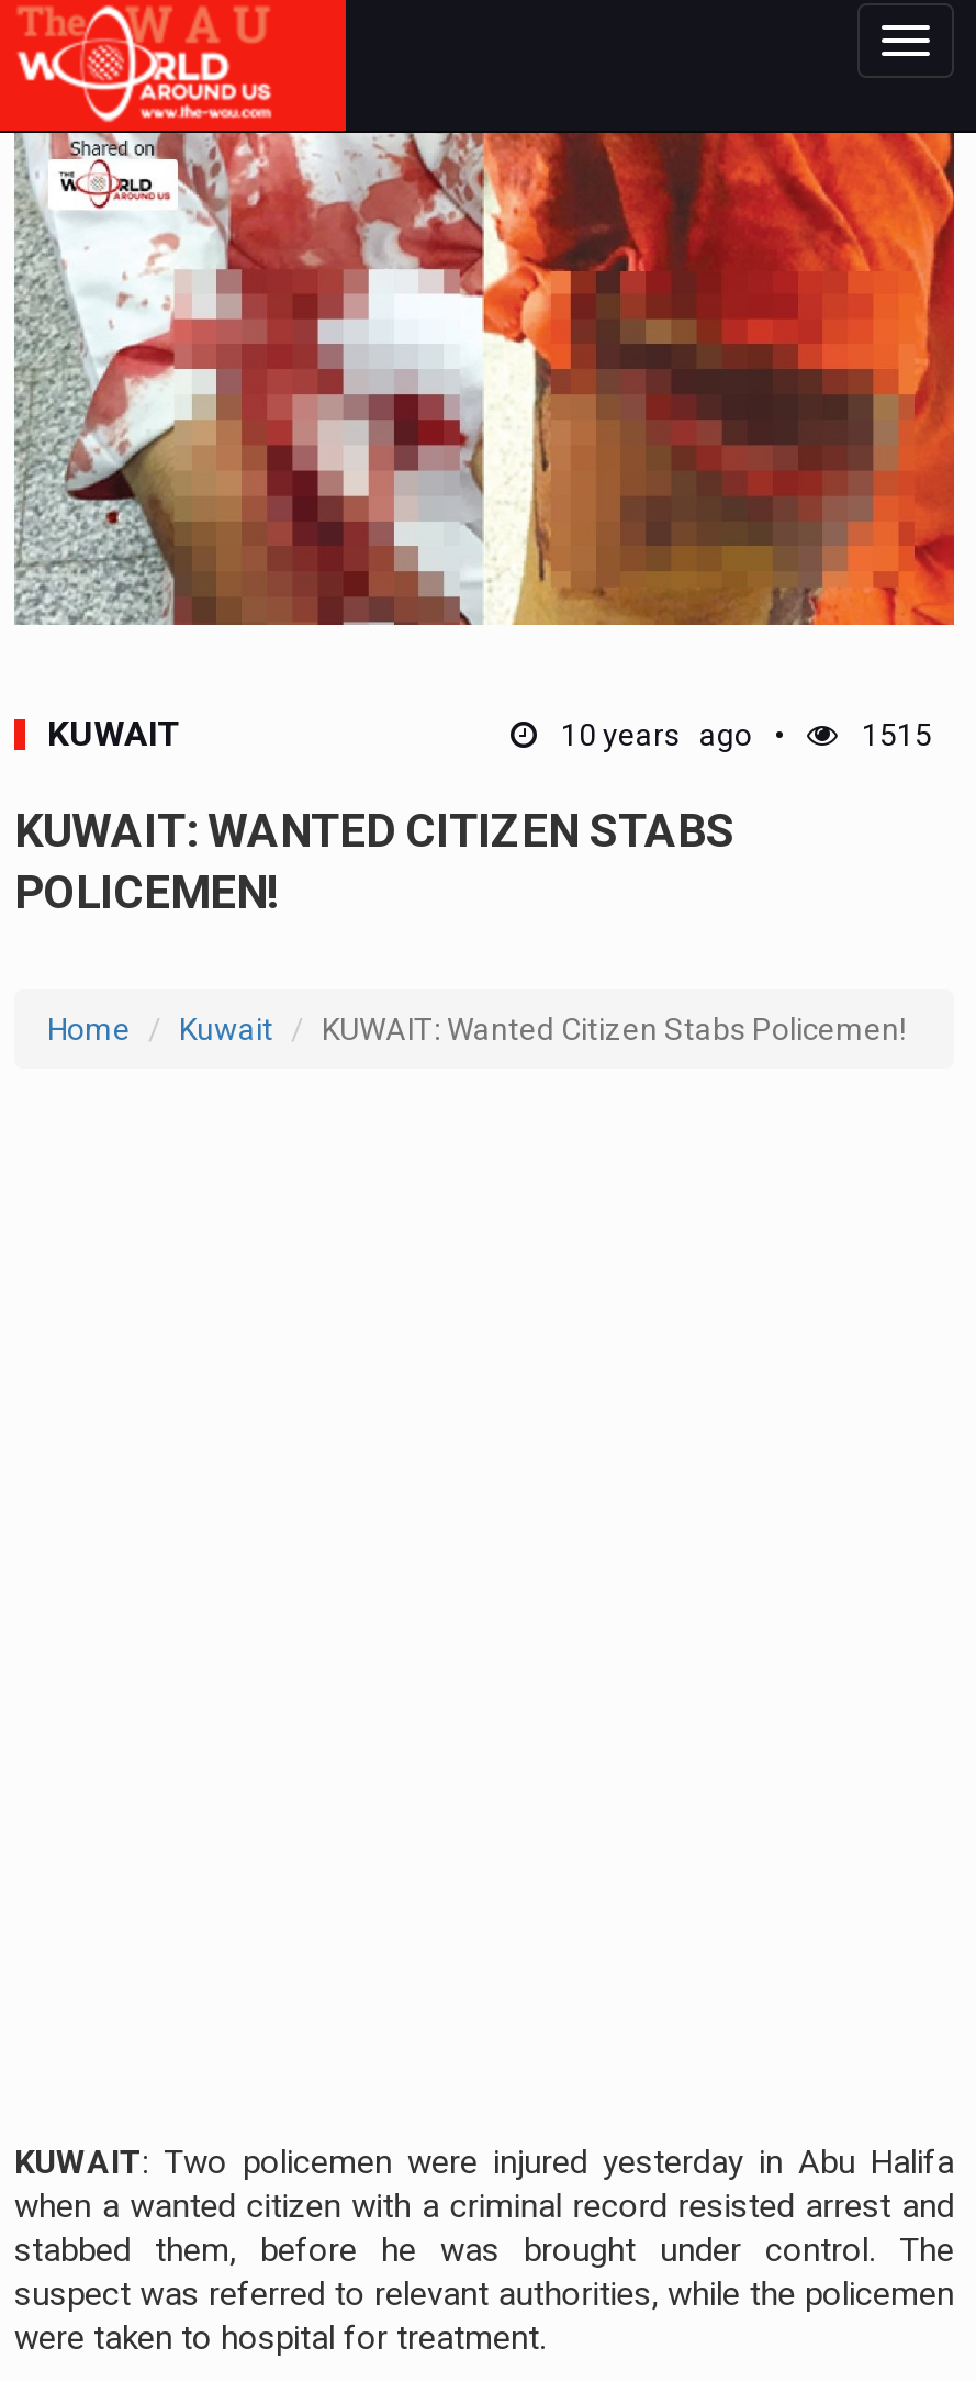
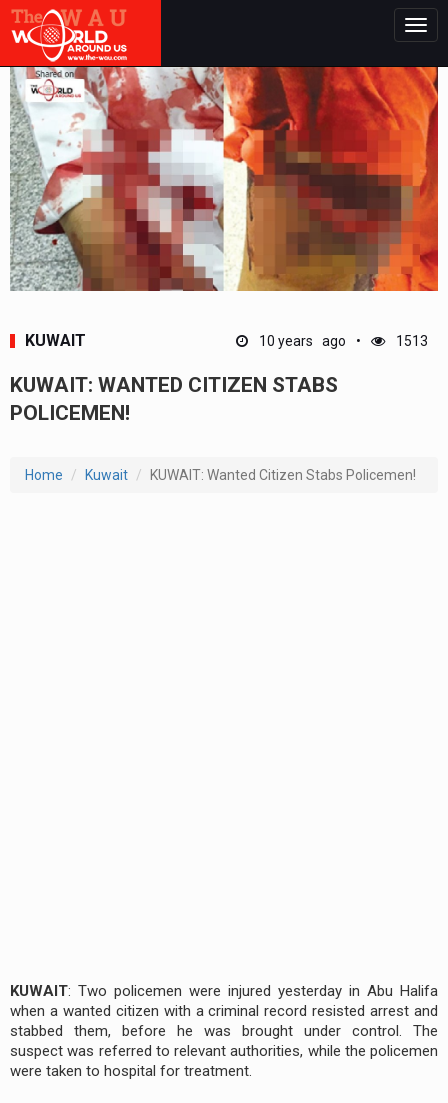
[855,717,932,752] 1515 -> [393,333,428,349] 1513

